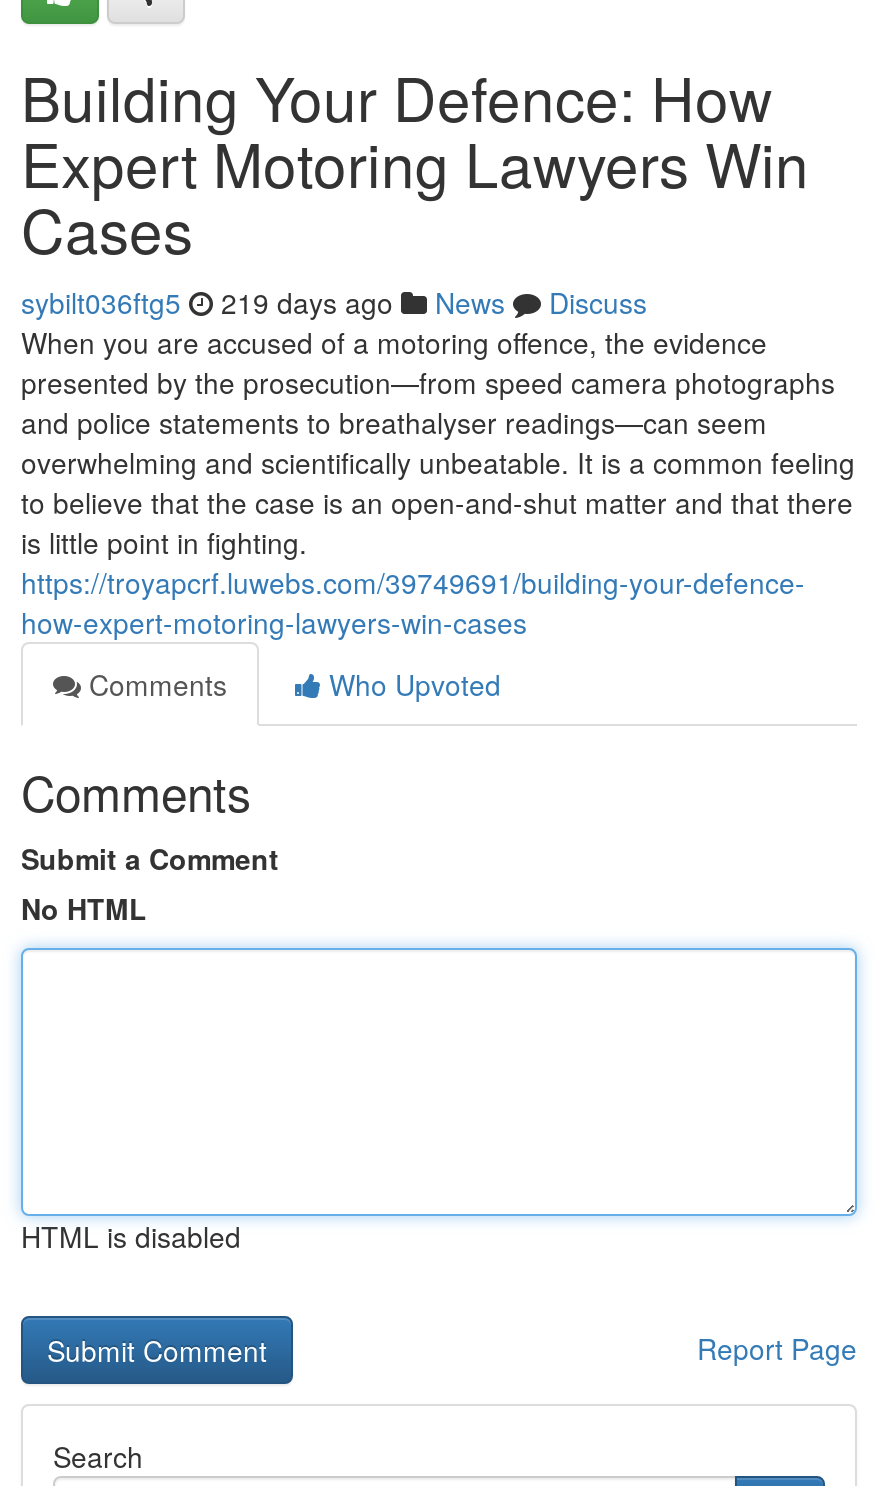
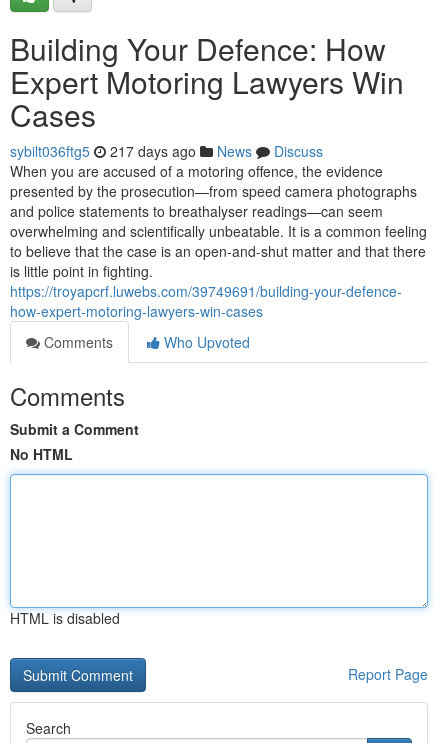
[21,282,647,322] sybilt036ftg5 219 days ago News Discuss -> [10,141,323,161] sybilt036ftg5 217 days ago News Discuss

